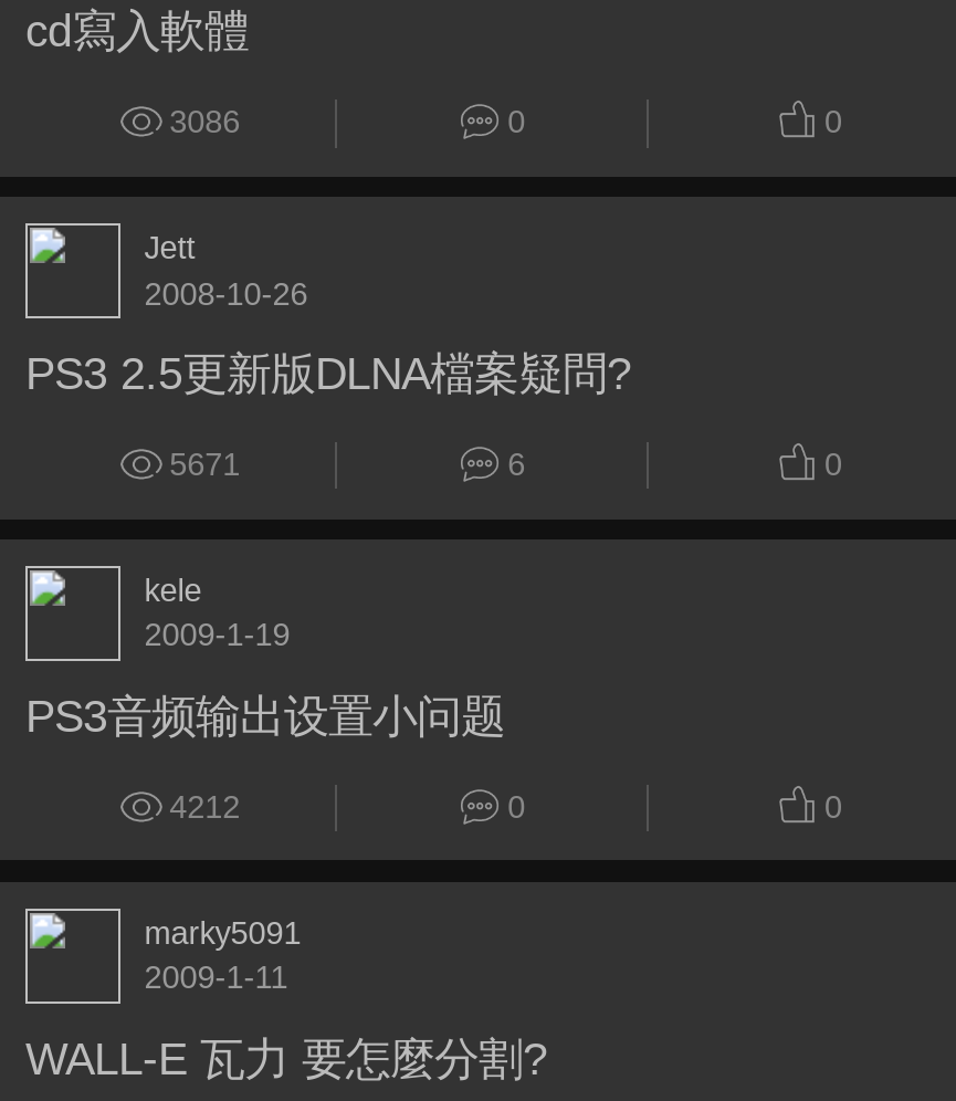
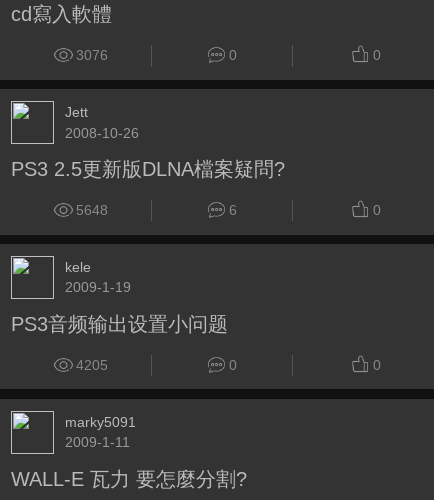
[170,104,240,140] 3086 -> [76,47,108,63] 3076
[170,446,240,482] 5671 -> [76,202,108,218] 5648
[170,788,240,824] 4212 -> [76,357,108,373] 4205

